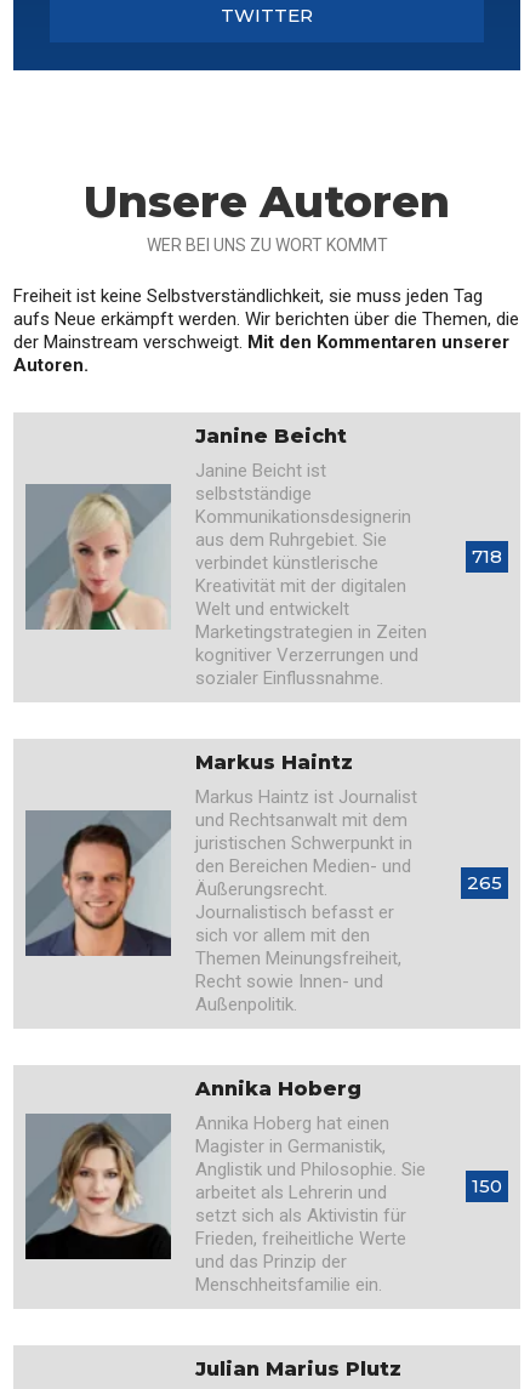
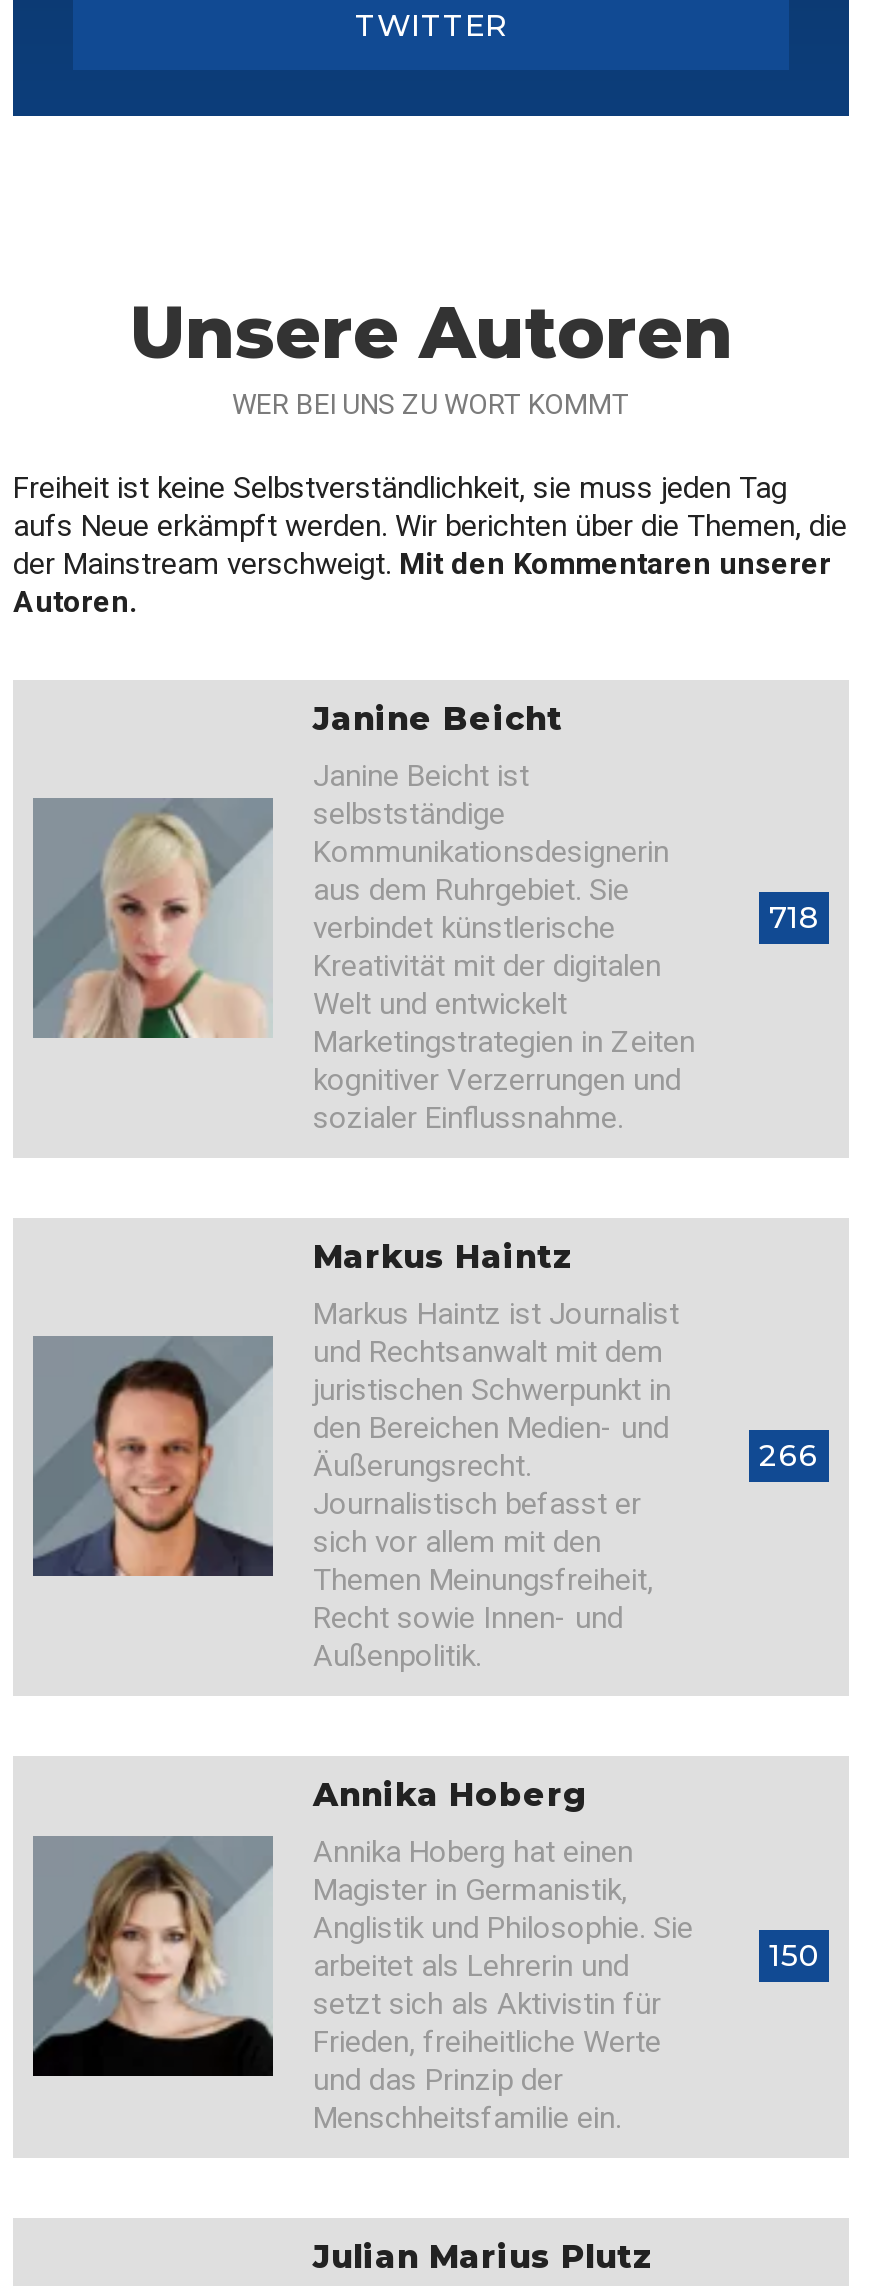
[467,872,502,895] 265 -> [759,1437,819,1475] 266

